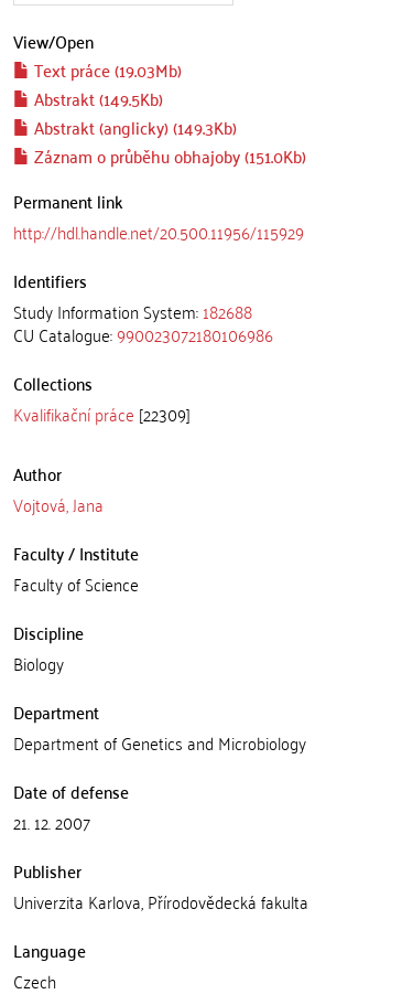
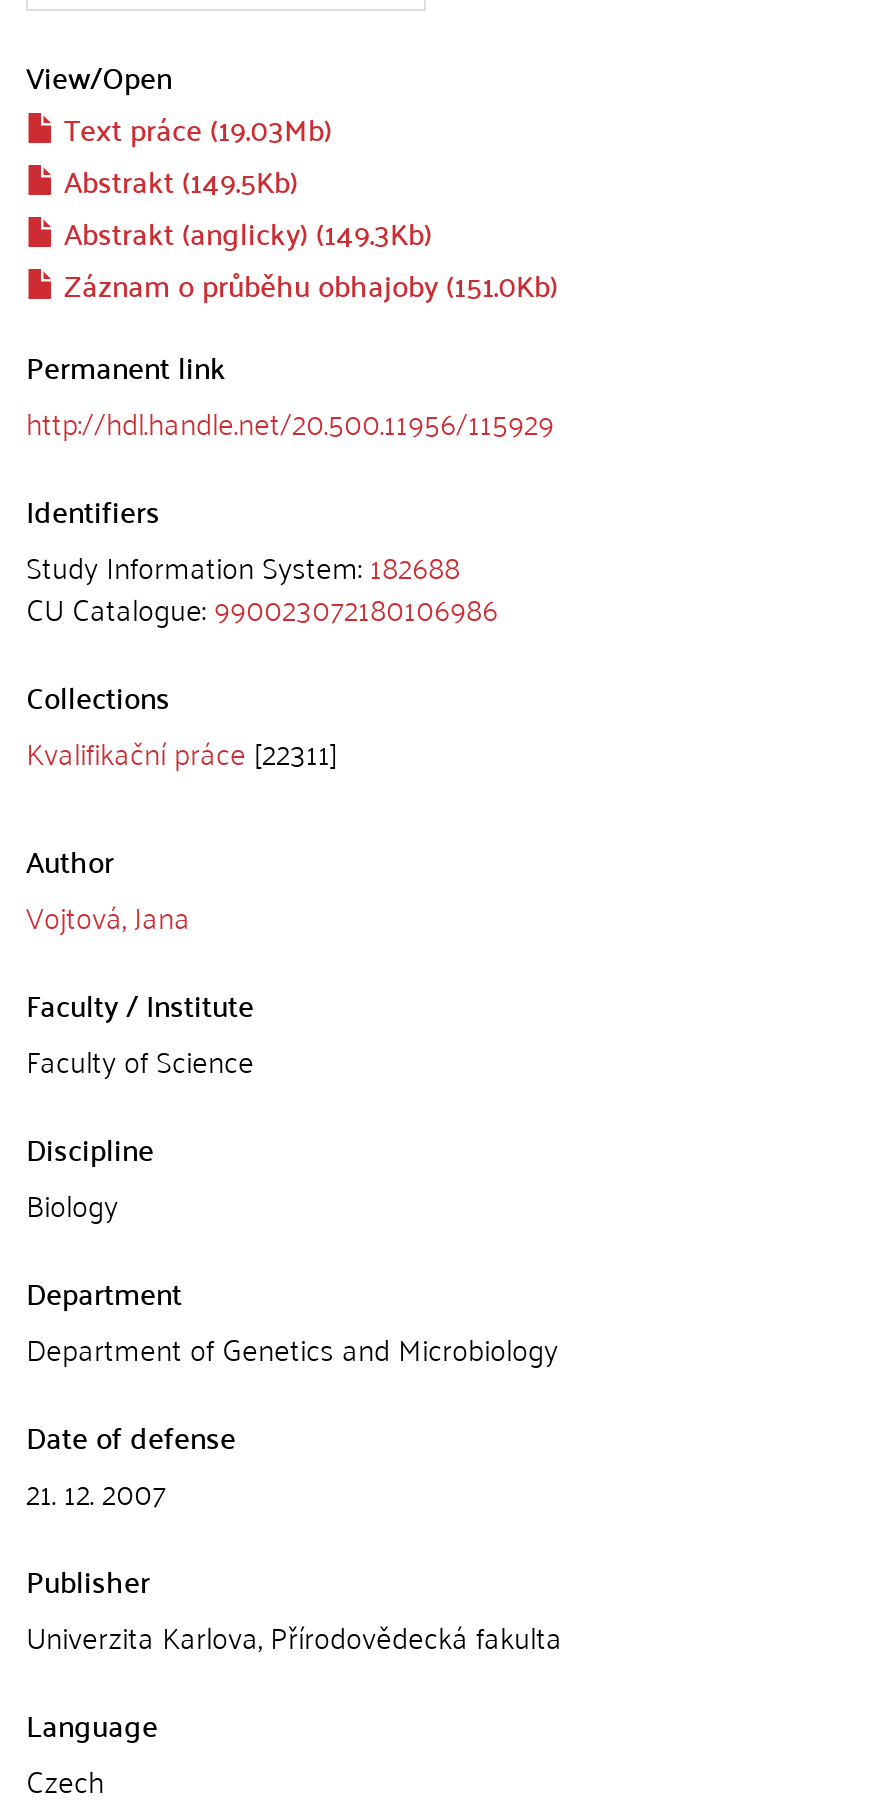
[13,398,191,429] Kvalifikační práce [22309] -> [26,723,338,779] Kvalifikační práce [22311]

